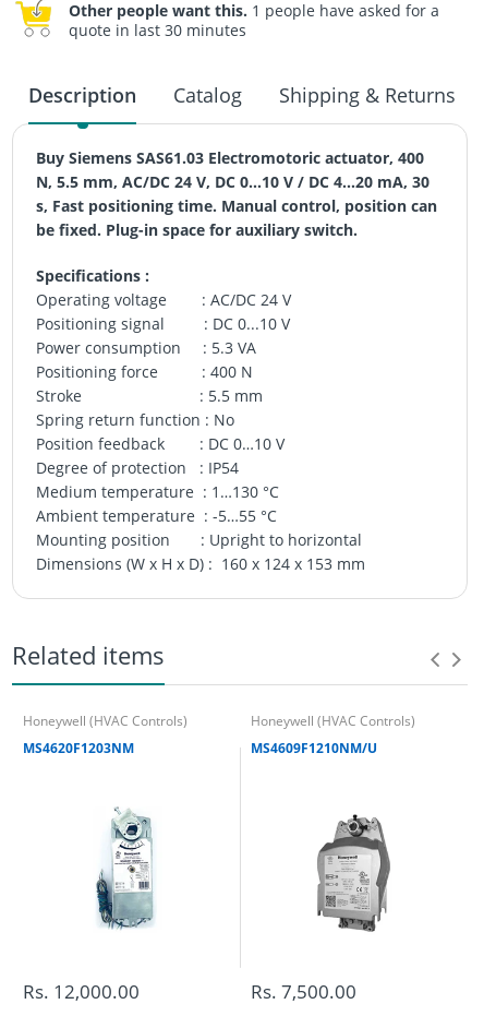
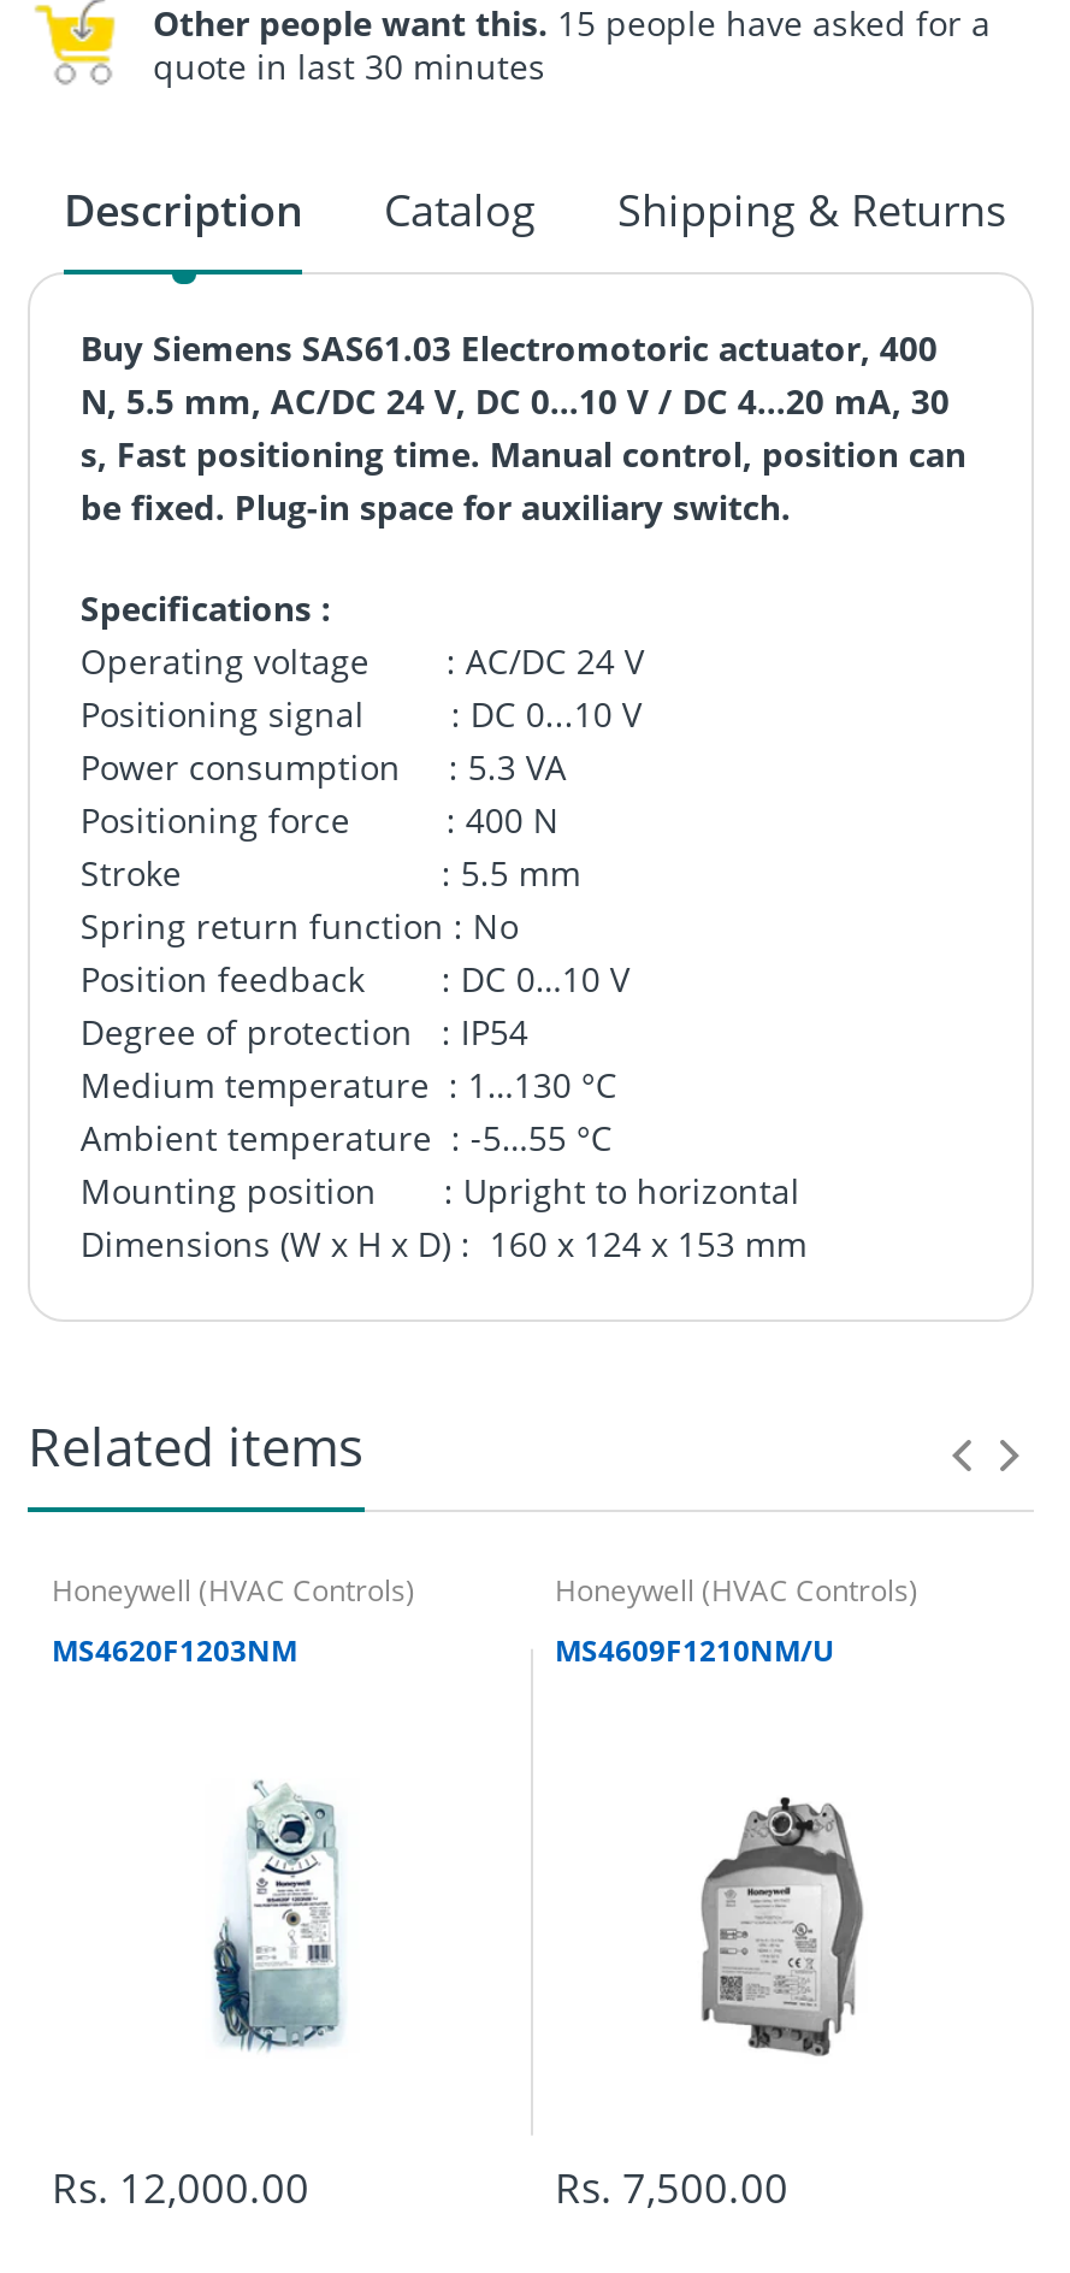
[69,0,439,21] Other people want this. 1 people have asked for a -> [153,0,991,46] Other people want this. 15 people have asked for a

